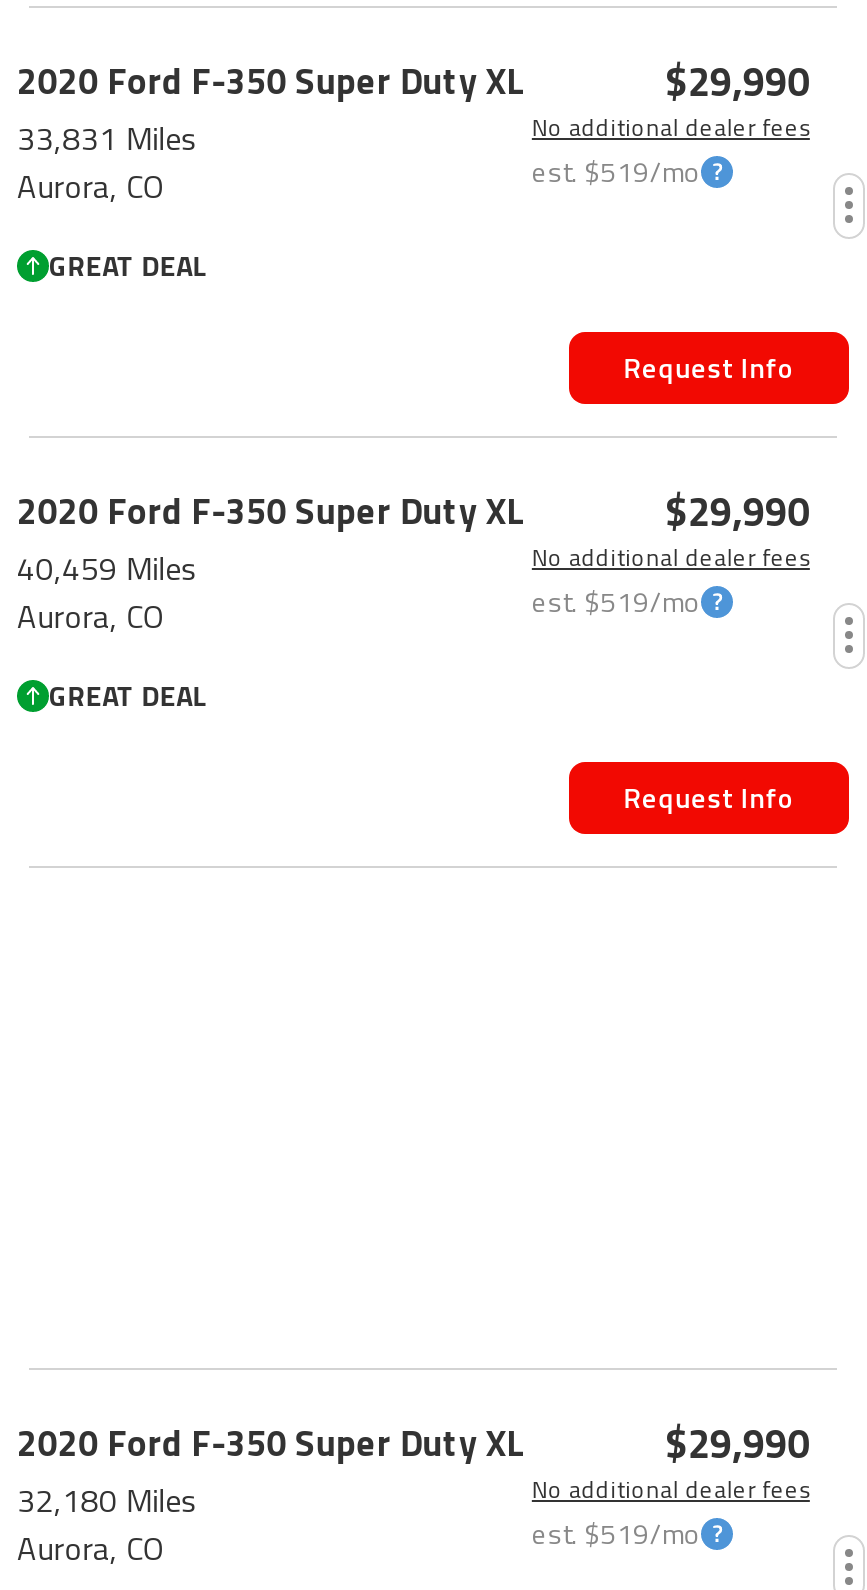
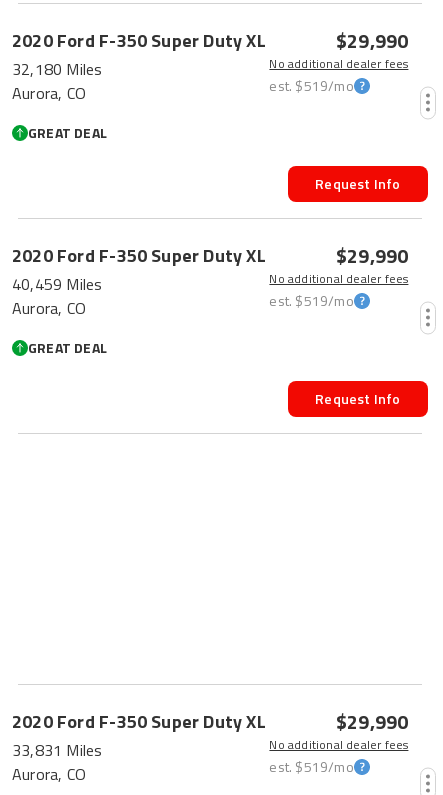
[17,114,198,162] 33,831 Miles -> [12,57,102,81] 32,180 Miles
[17,1476,198,1524] 32,180 Miles -> [12,738,102,762] 33,831 Miles

